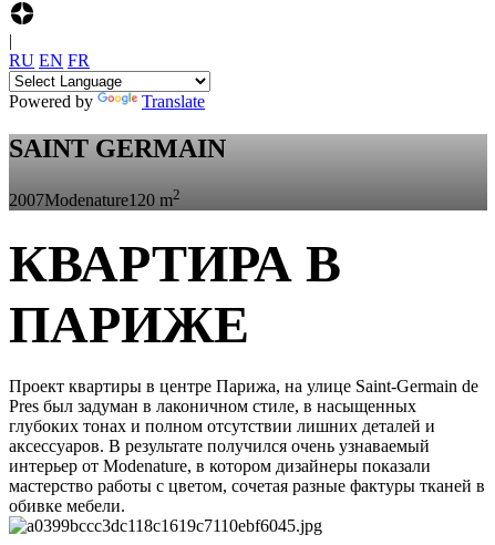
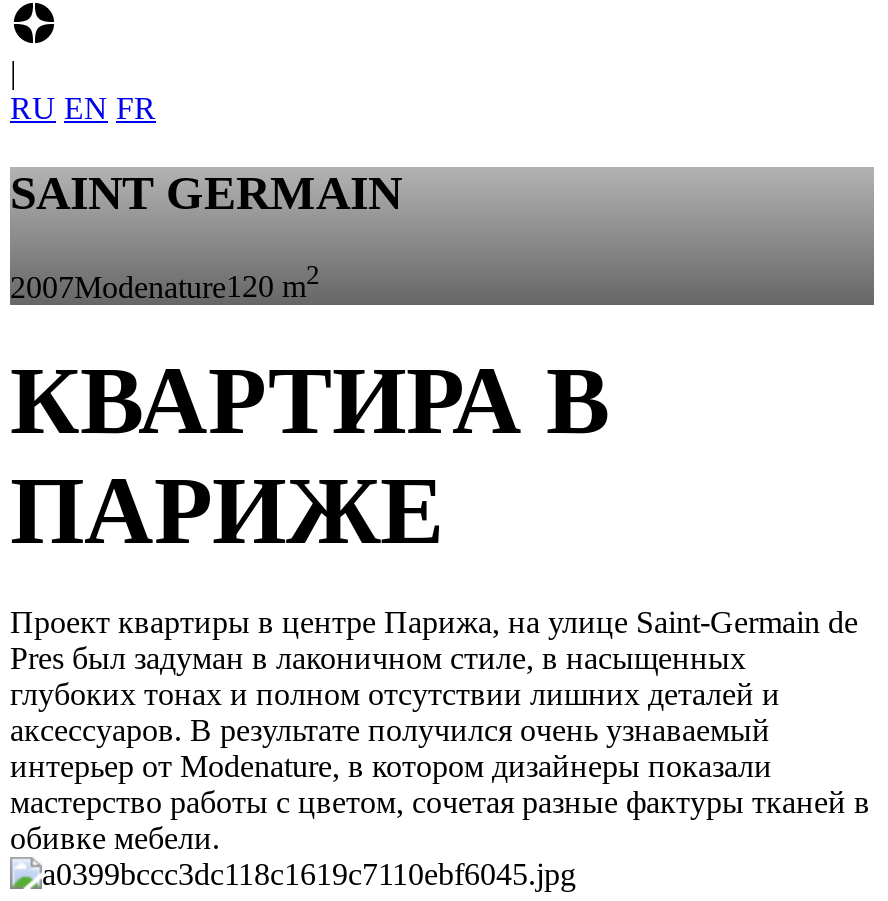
[9,92,205,111] Powered by | Translate -> none

